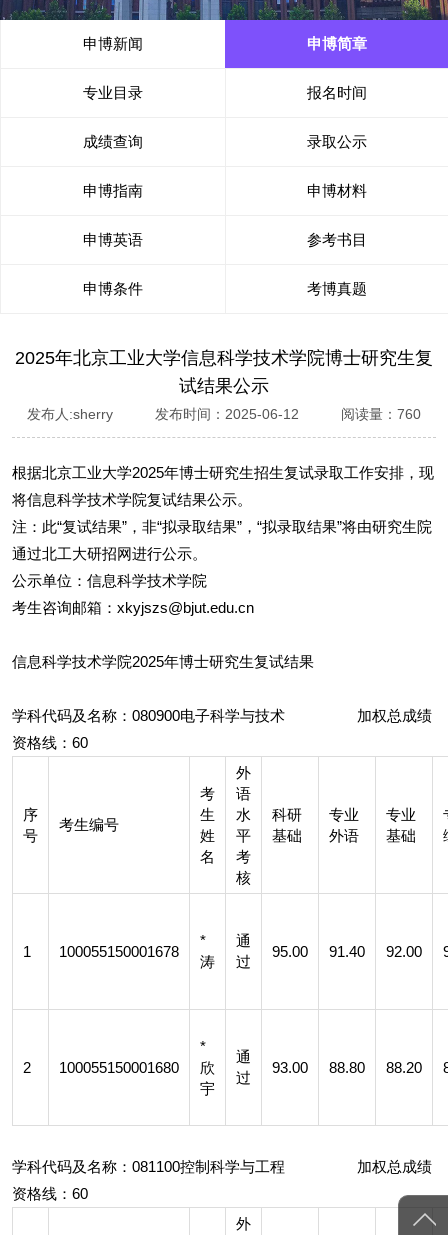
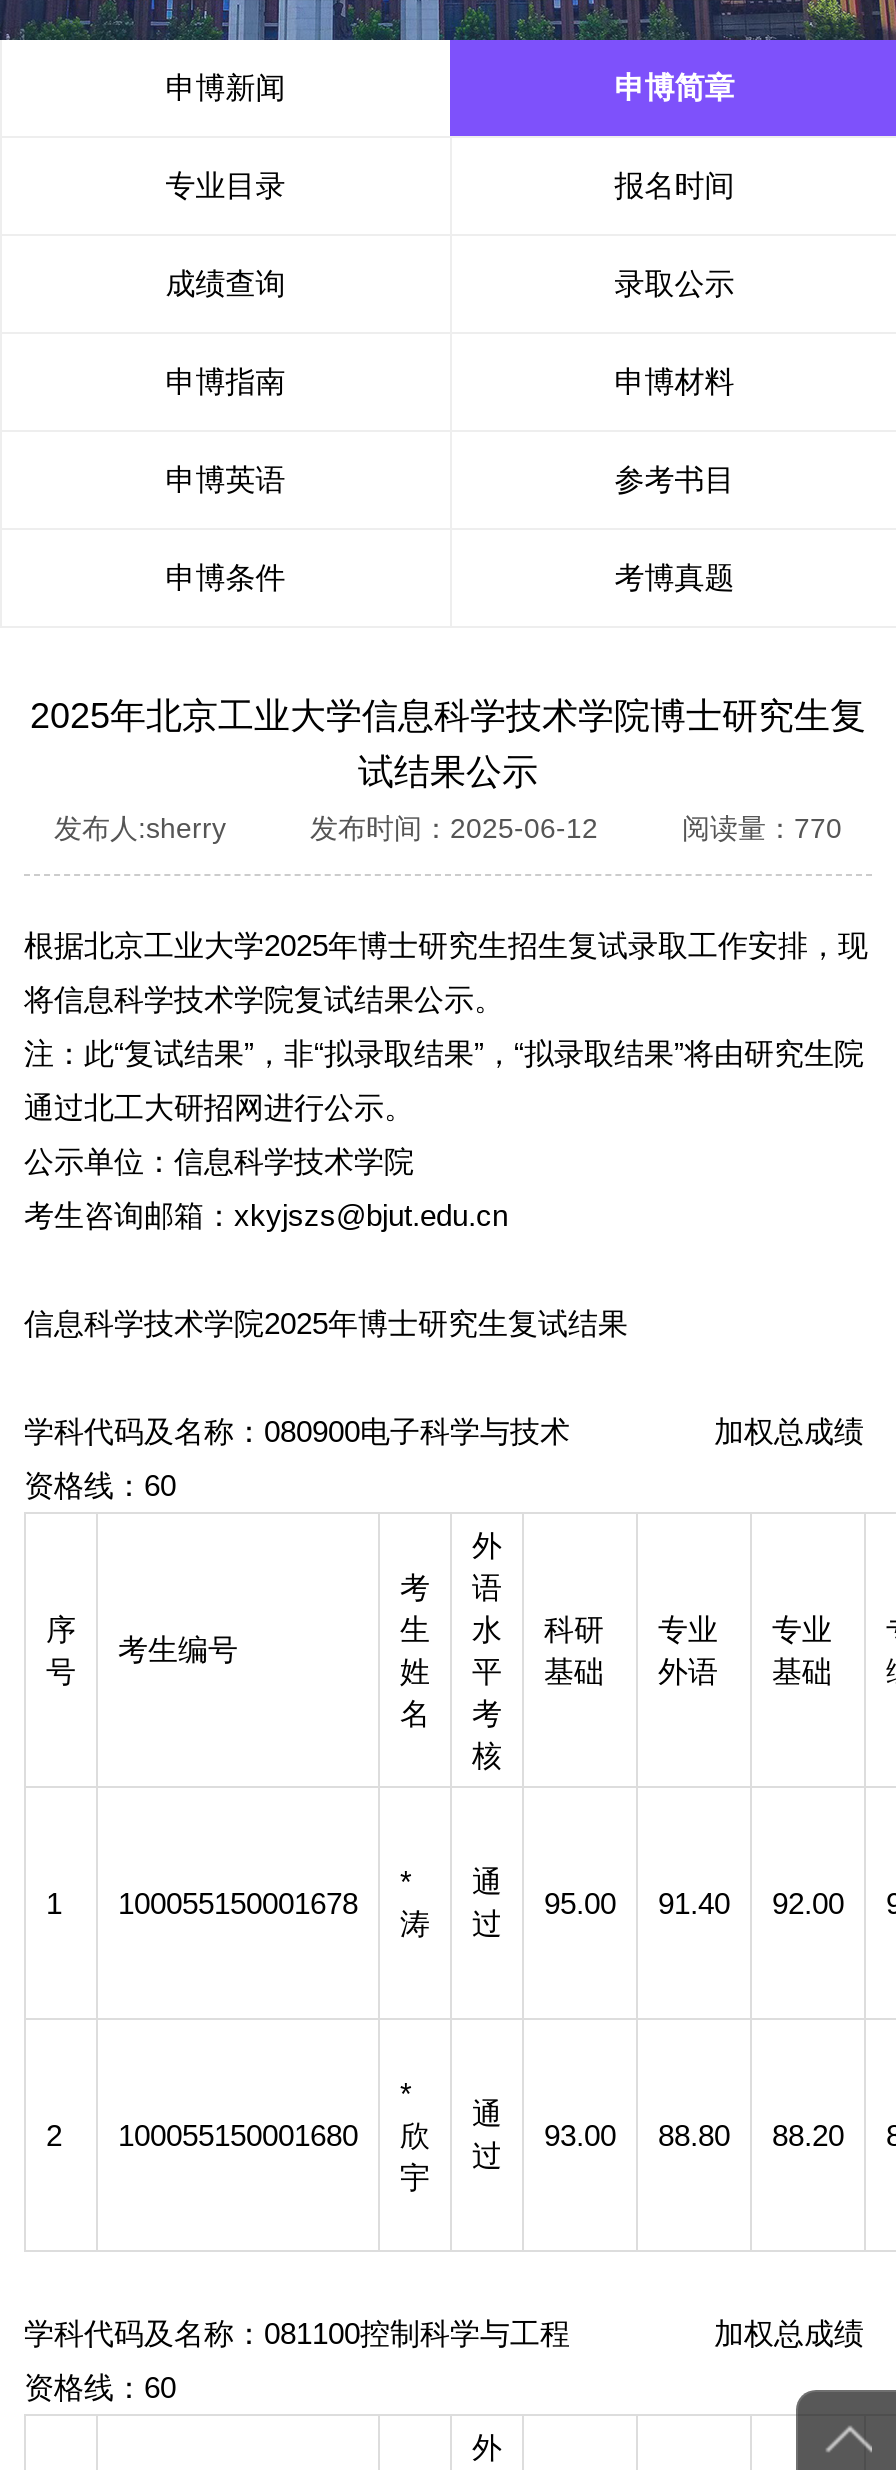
[27,406,421,422] 发布人:sherry 发布时间：2025-06-12 阅读量：760 -> [54,812,842,844] 发布人:sherry 发布时间：2025-06-12 阅读量：770

